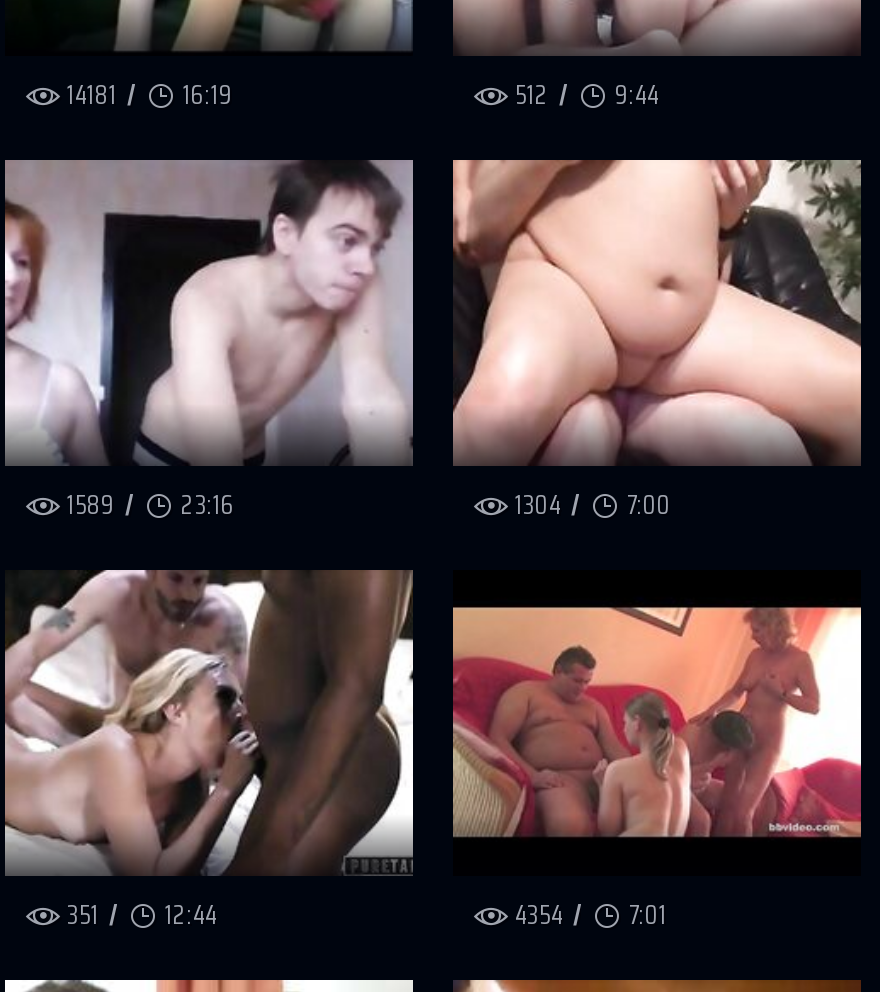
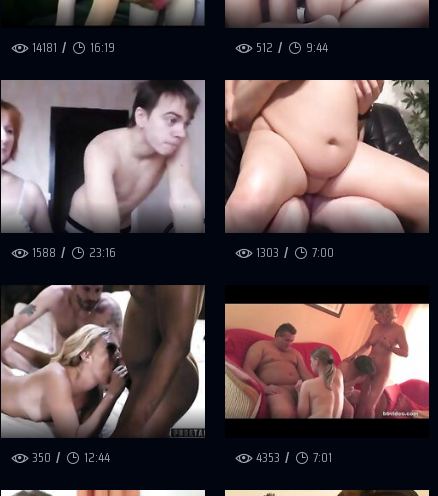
[67,484,235,526] 1589 23:16 -> [32,242,116,263] 1588 23:16
[515,484,671,526] 1304 7:00 -> [256,242,334,263] 1303 7:00
[67,894,217,936] 351 12:44 -> [32,447,110,468] 350 12:44
[515,894,667,936] 4354 7:01 -> [256,447,332,468] 4353 7:01

